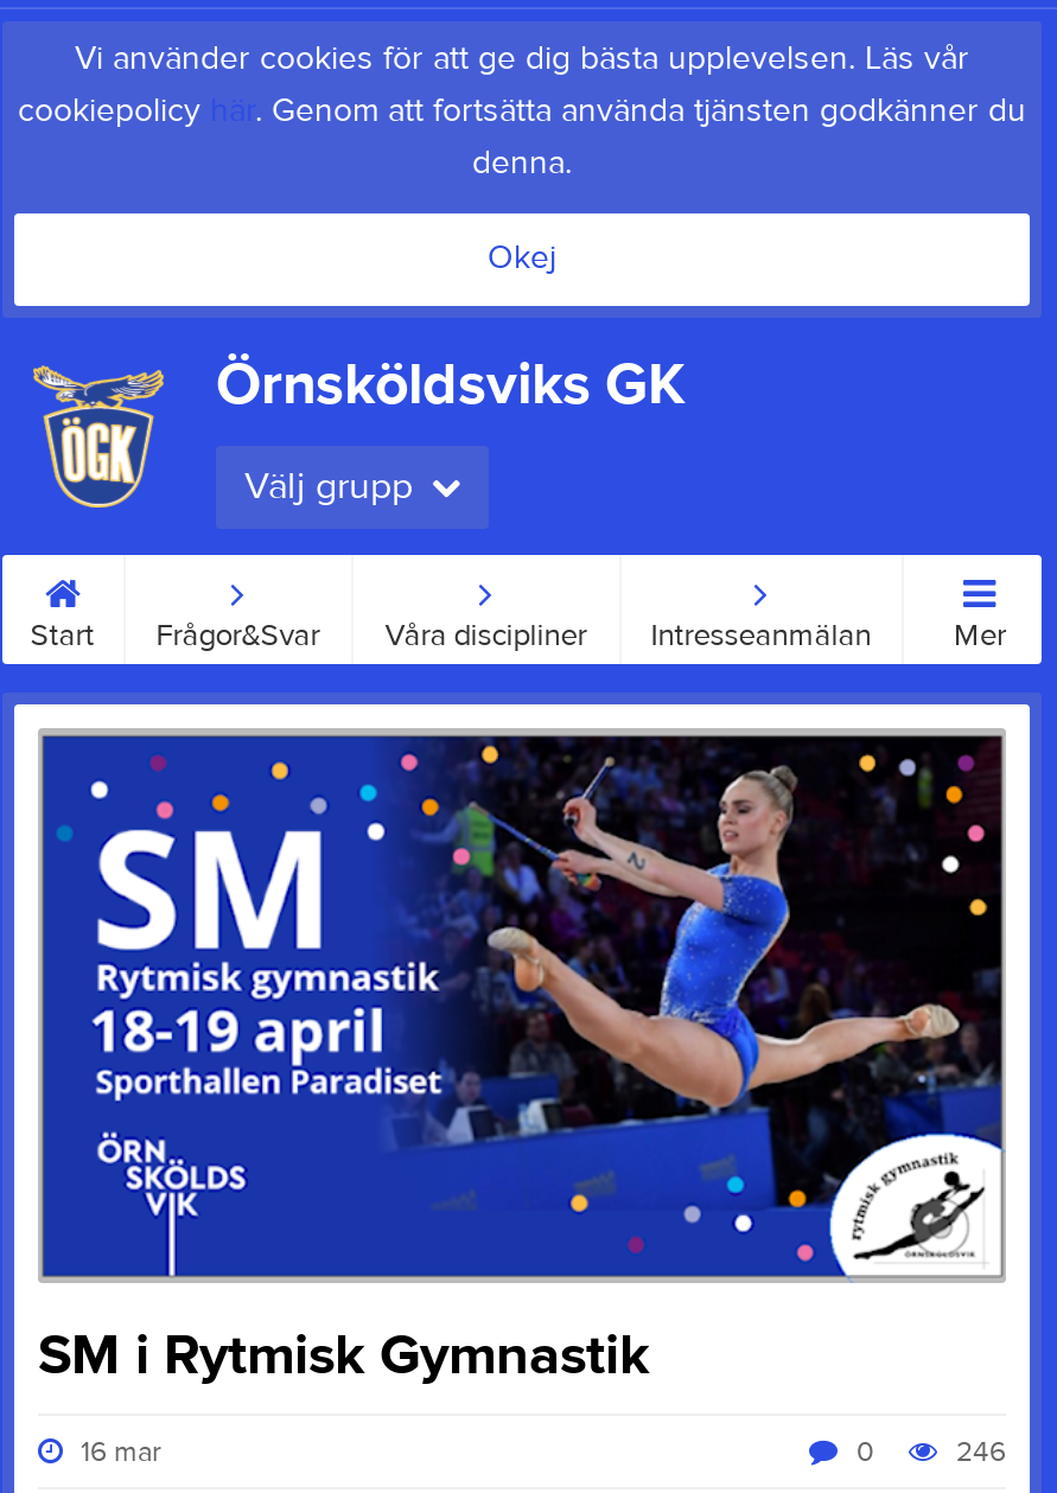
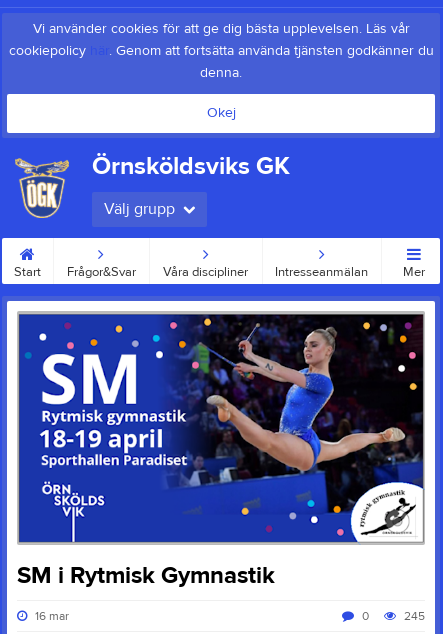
[849,1432,1006,1470] 0 246 -> [359,608,425,624] 0 245

